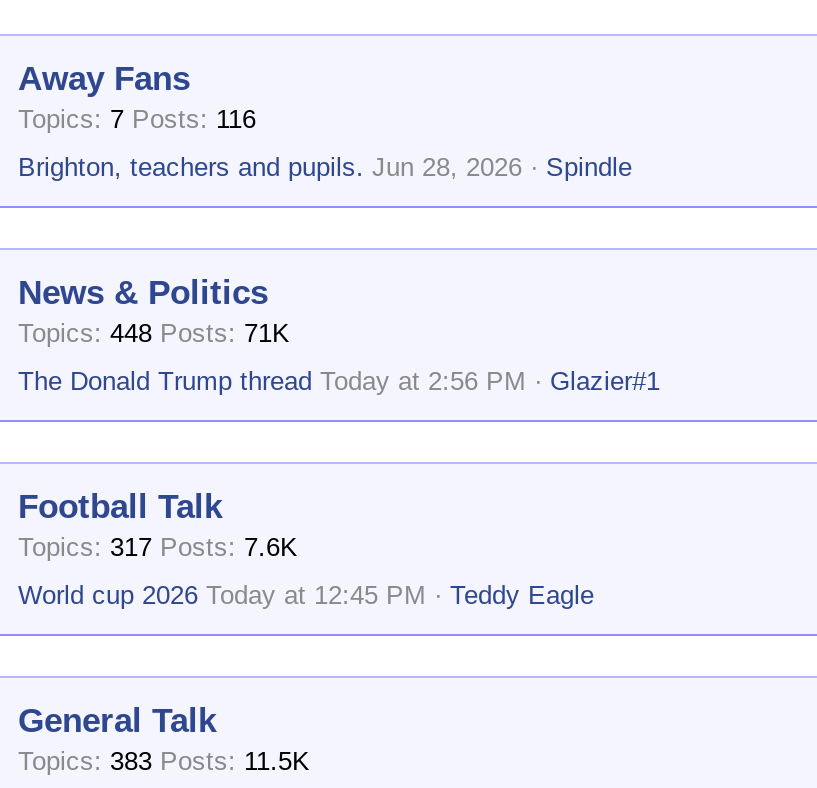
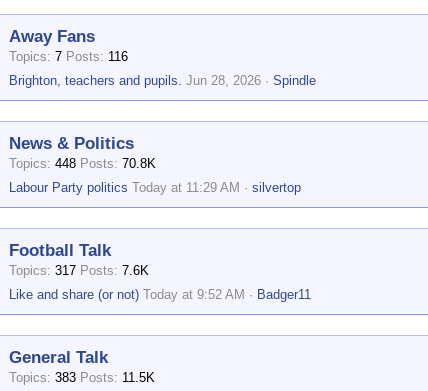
[18,318,290,348] Topics 448 Posts 71K -> [9,156,156,171] Topics 448 Posts 70.8K
[18,366,660,396] The Donald Trump thread Today at 2:56 PM | Glazier#1 -> [9,180,301,195] Labour Party politics Today at 11:29 AM | silvertop
[18,580,594,610] World cup 2026 Today at 12:45 PM | Teddy Eagle -> [9,287,311,302] Like and share (or not) Today at 9:52 AM | Badger11

